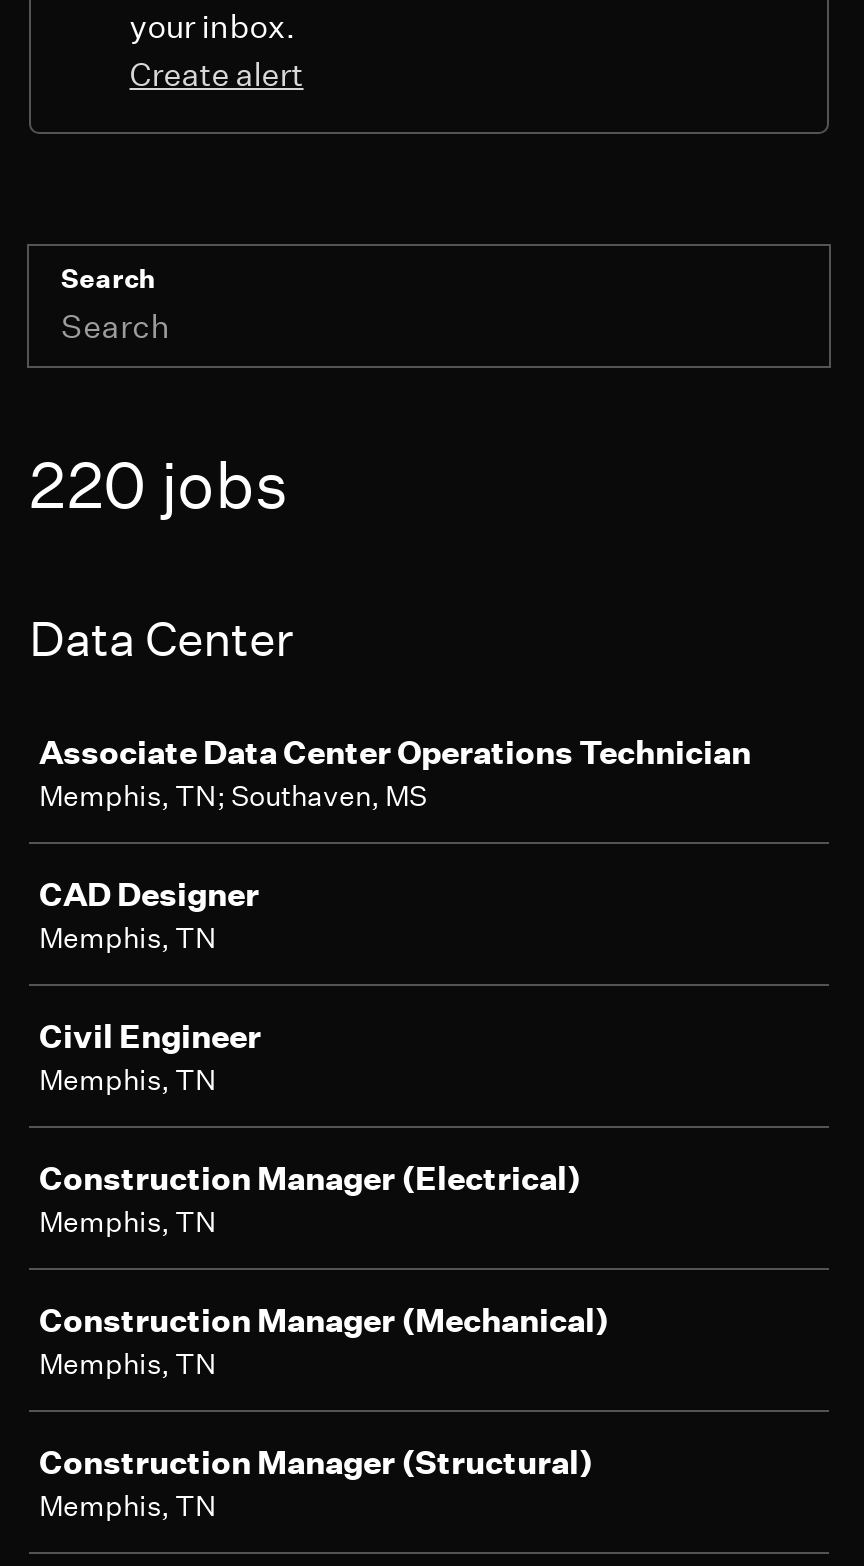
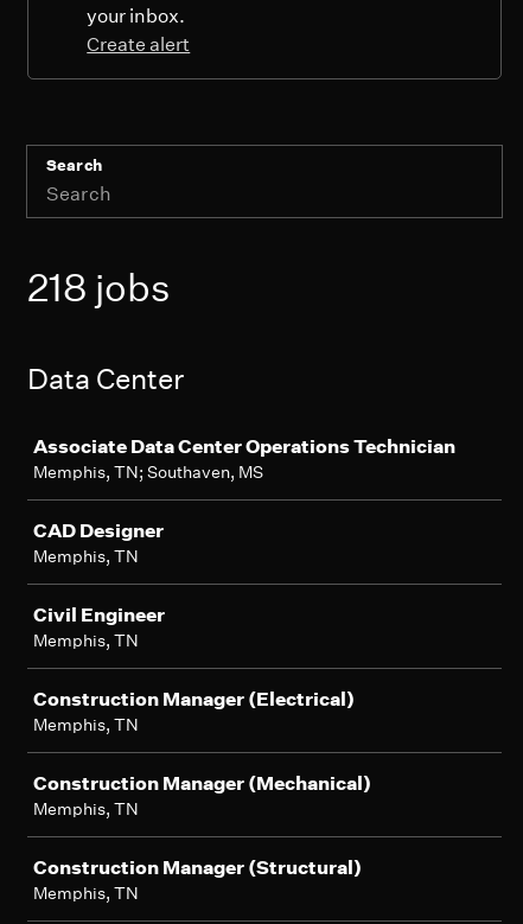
[29,446,289,524] 220 jobs -> [27,265,171,311] 218 jobs

